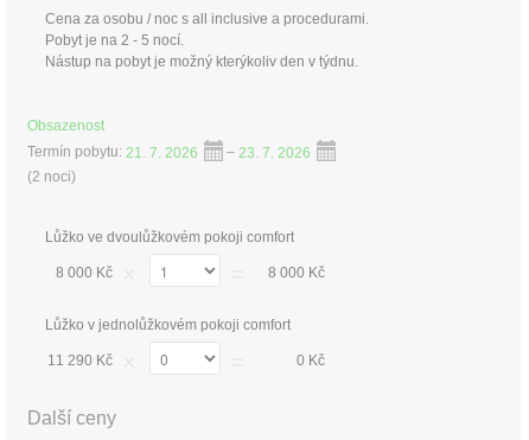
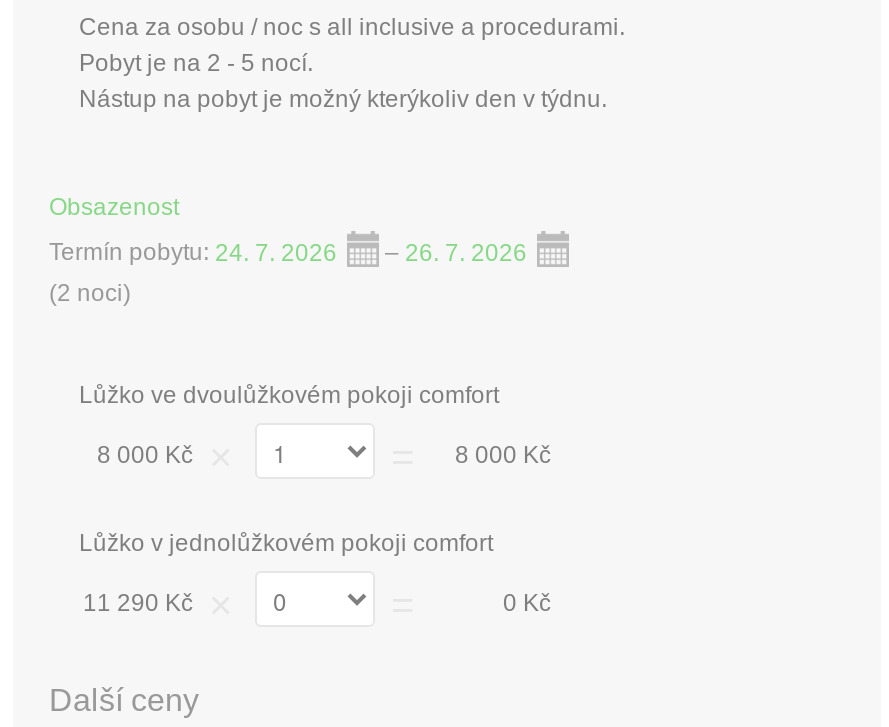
[27,144,198,161] Termín pobytu: 21. 7. 2026 -> [49,238,337,266] Termín pobytu: 24. 7. 2026
[223,144,311,161] – 23. 7. 2026 -> [379,238,527,266] – 26. 7. 2026

